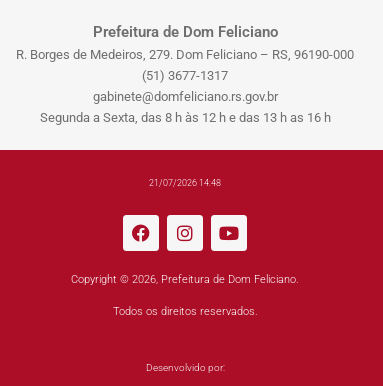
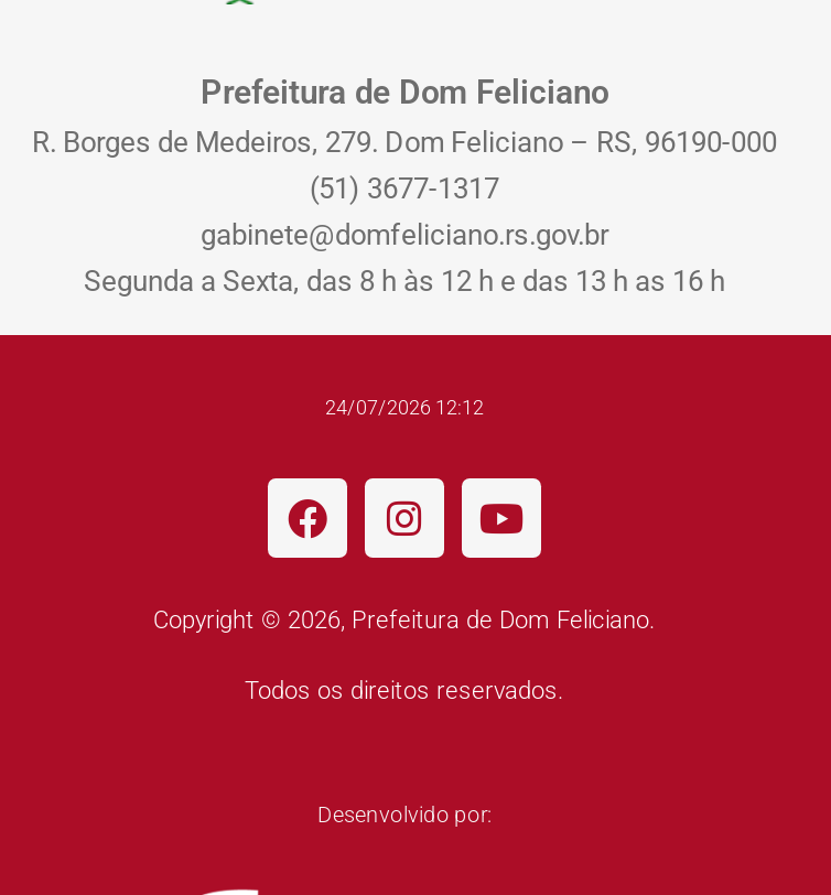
[149,178,221,188] 21/07/2026 14:48 -> [325,397,484,419] 24/07/2026 12:12

